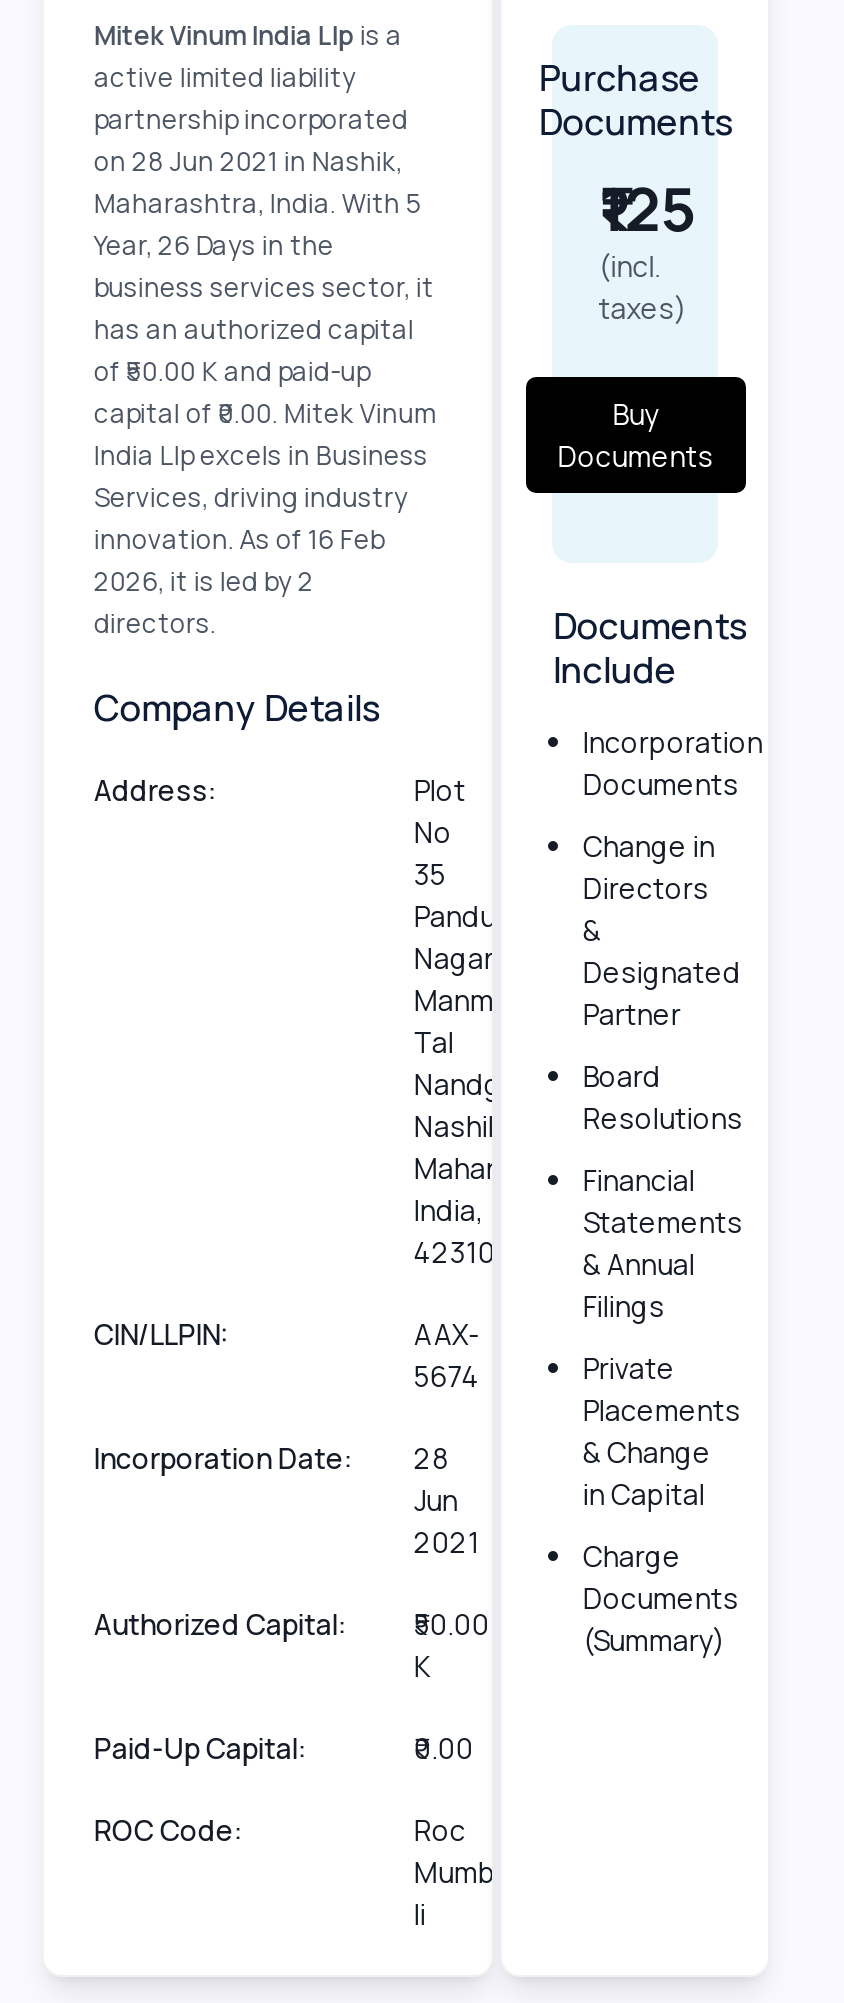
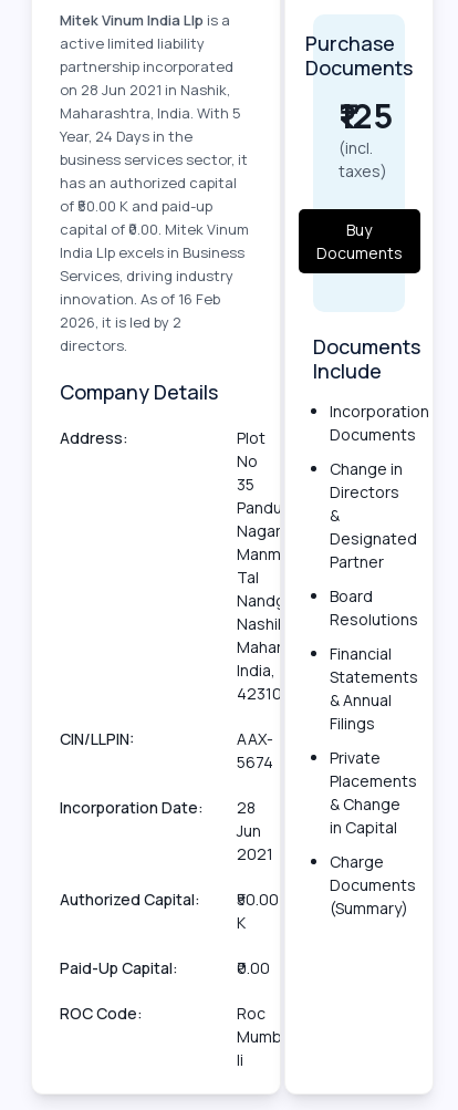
[94,227,334,263] Year, 26 Days in the -> [60,126,192,146] Year, 24 Days in the

